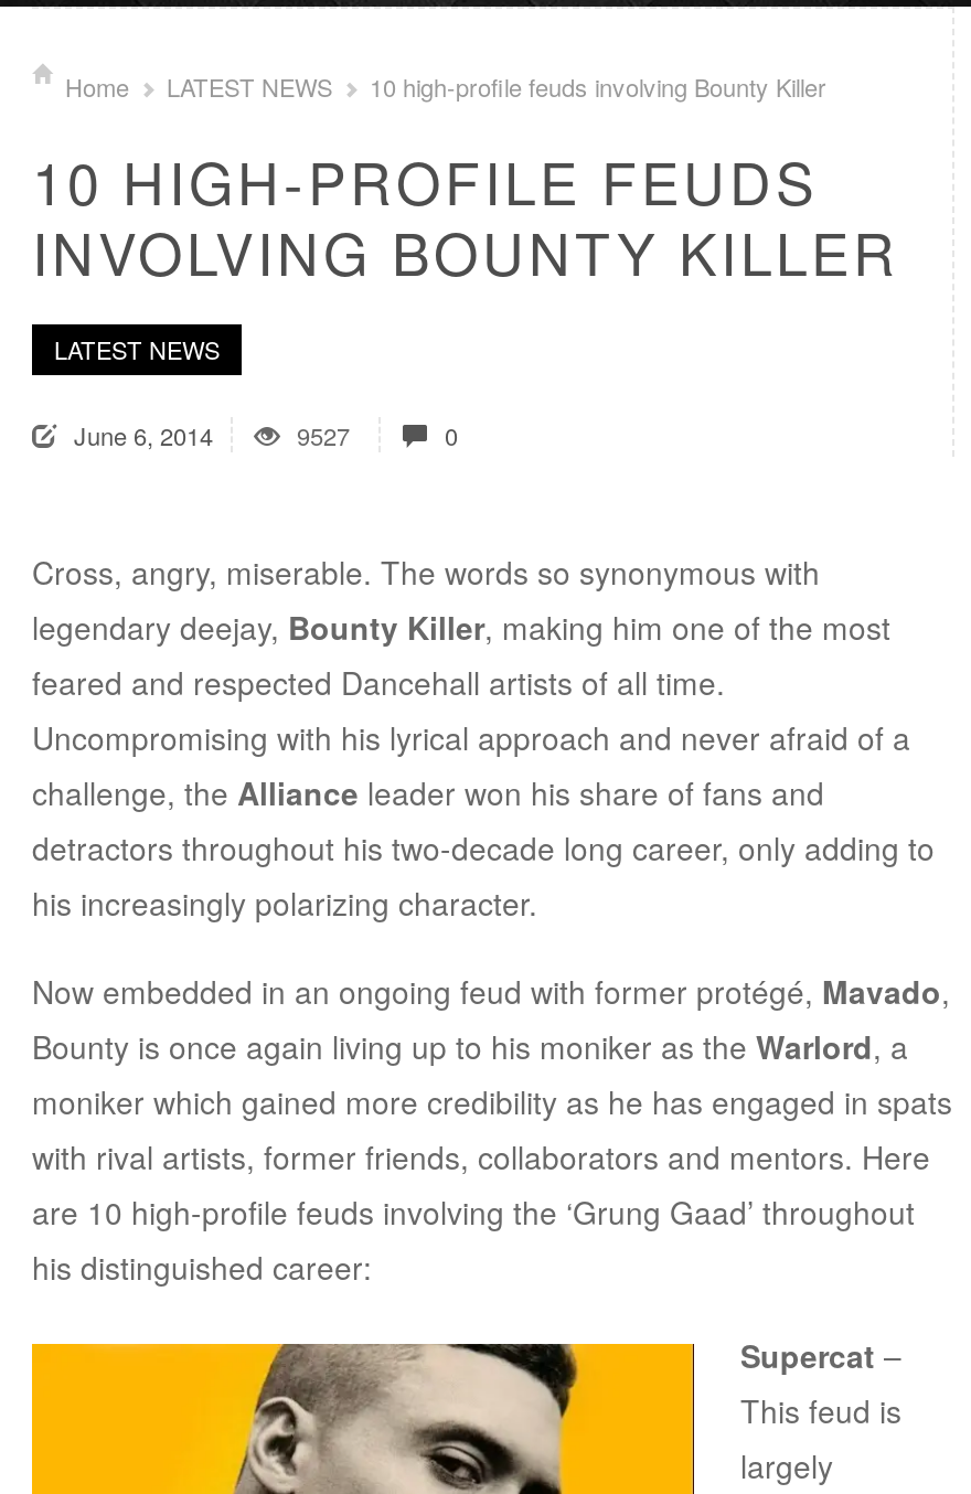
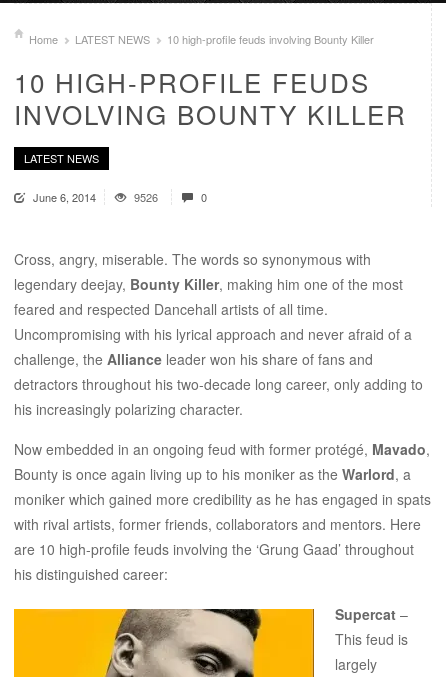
[290,417,356,452] 9527 -> [131,189,161,205] 9526

